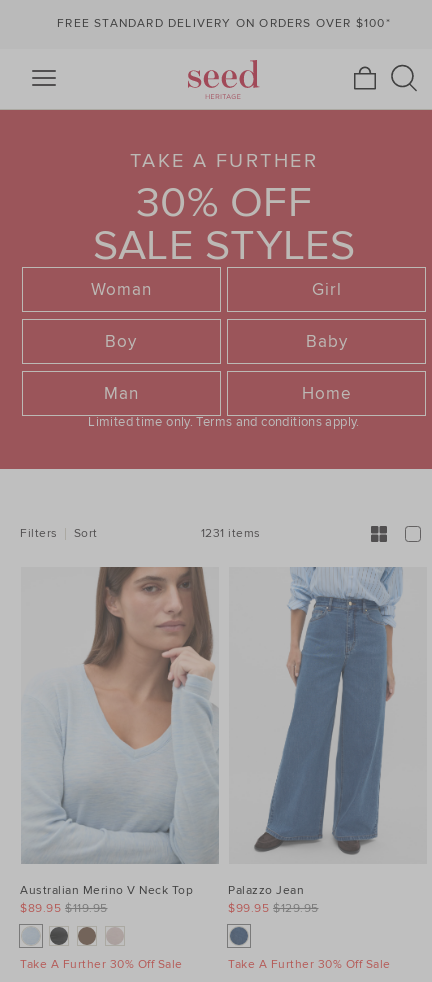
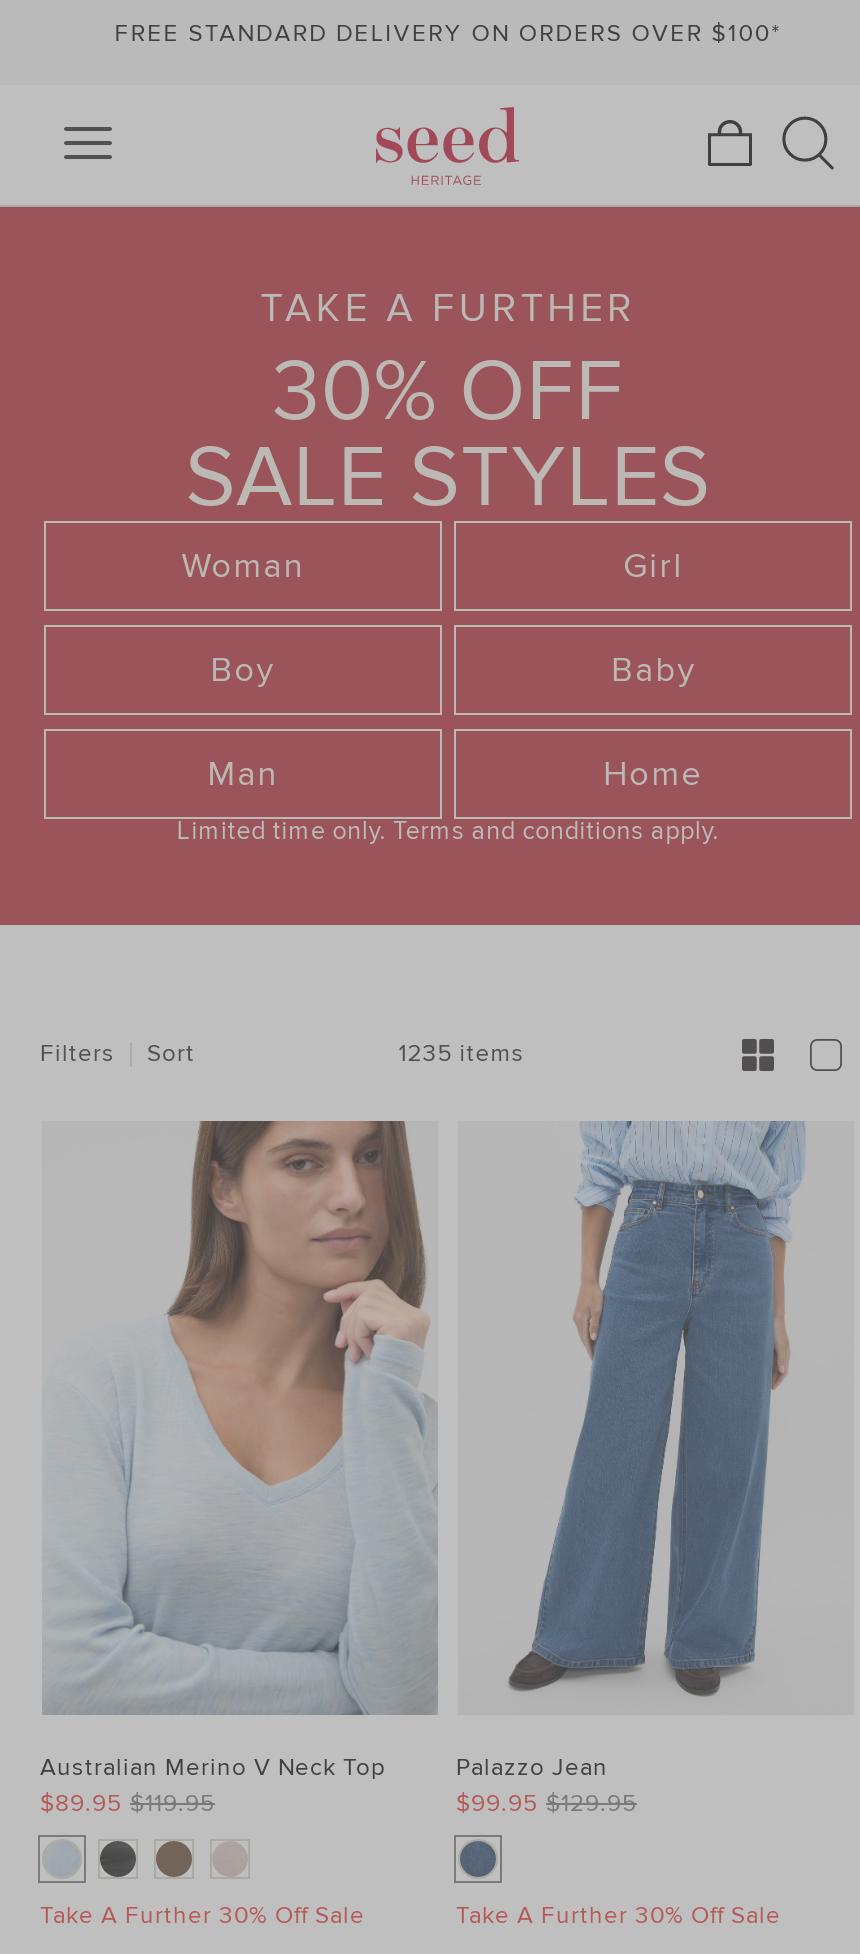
[201,526,261,541] 1231 items -> [398,1039,524,1069] 1235 items

